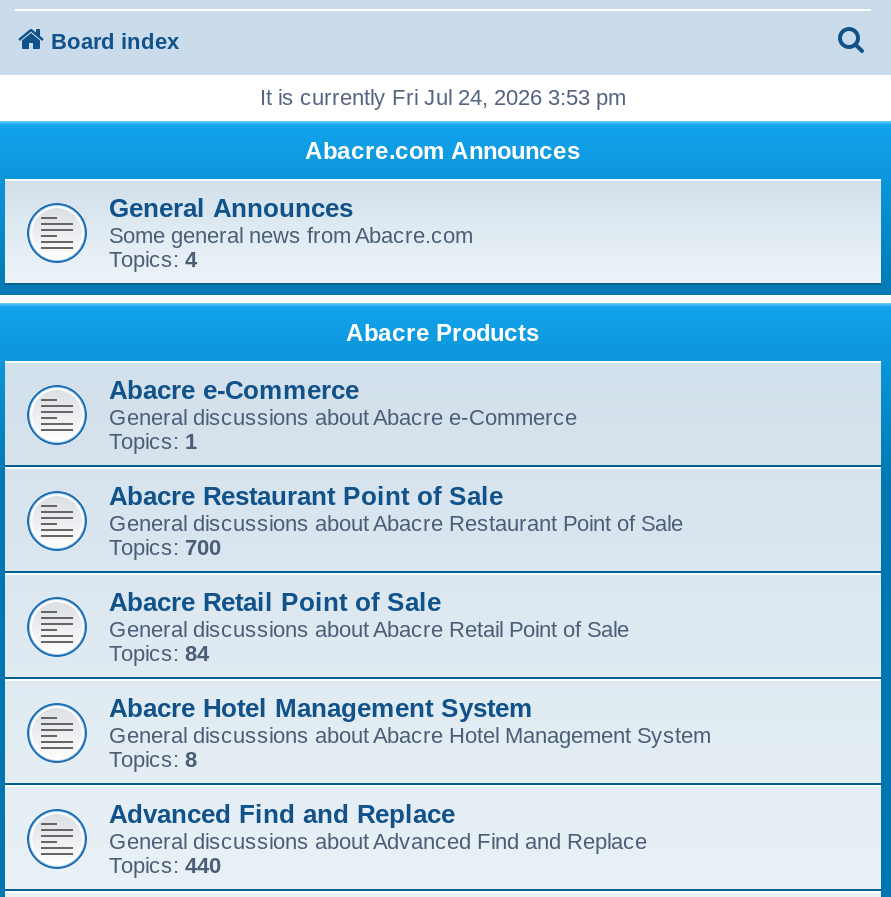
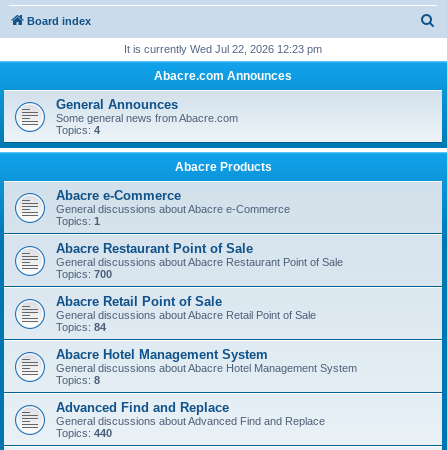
[260,85,626,109] It is currently Fri Jul 24, 2026 3:53 pm -> [124,43,322,55] It is currently Wed Jul 22, 2026 12:23 pm

